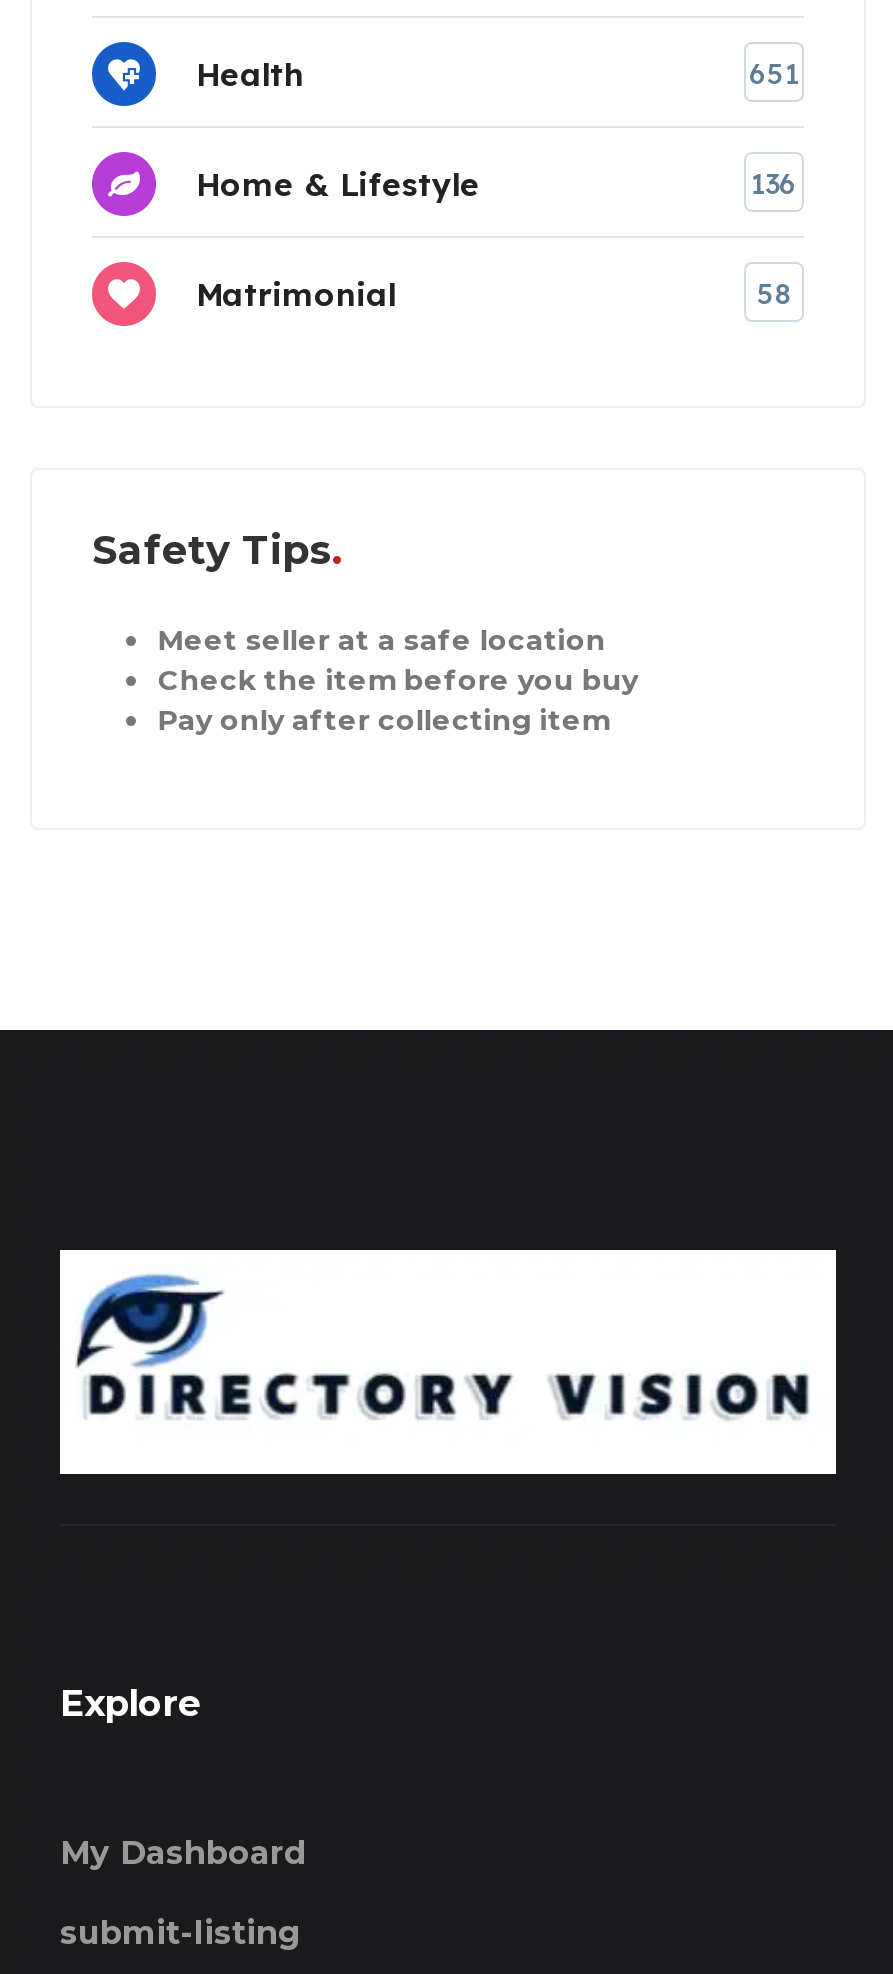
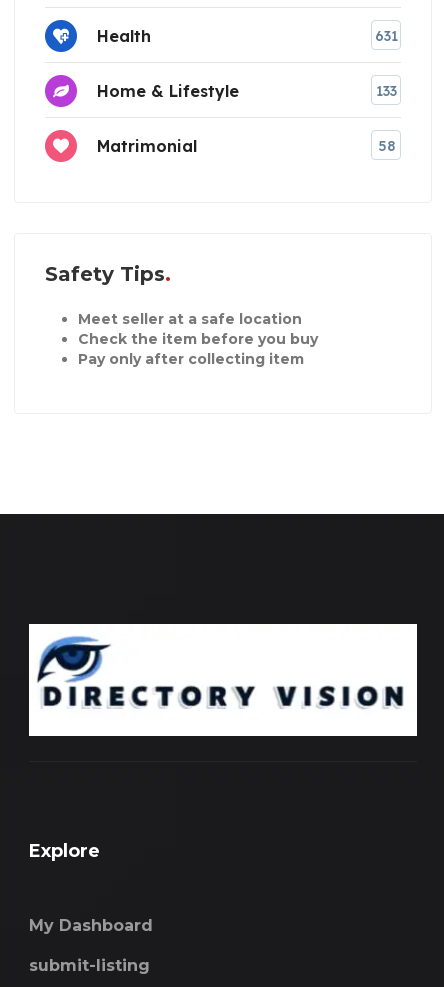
[749,56,799,92] 651 -> [374,27,397,45] 631
[751,166,797,202] 136 -> [375,82,396,100] 133

